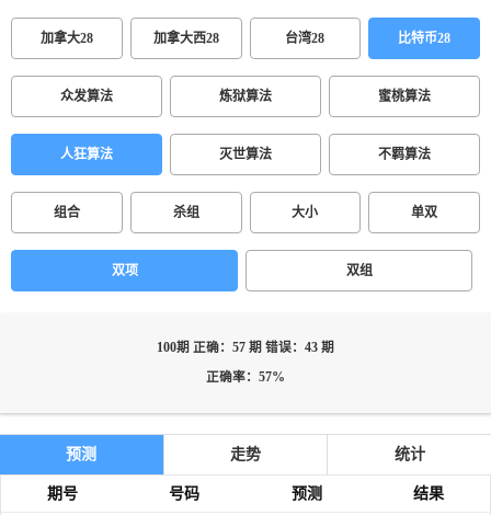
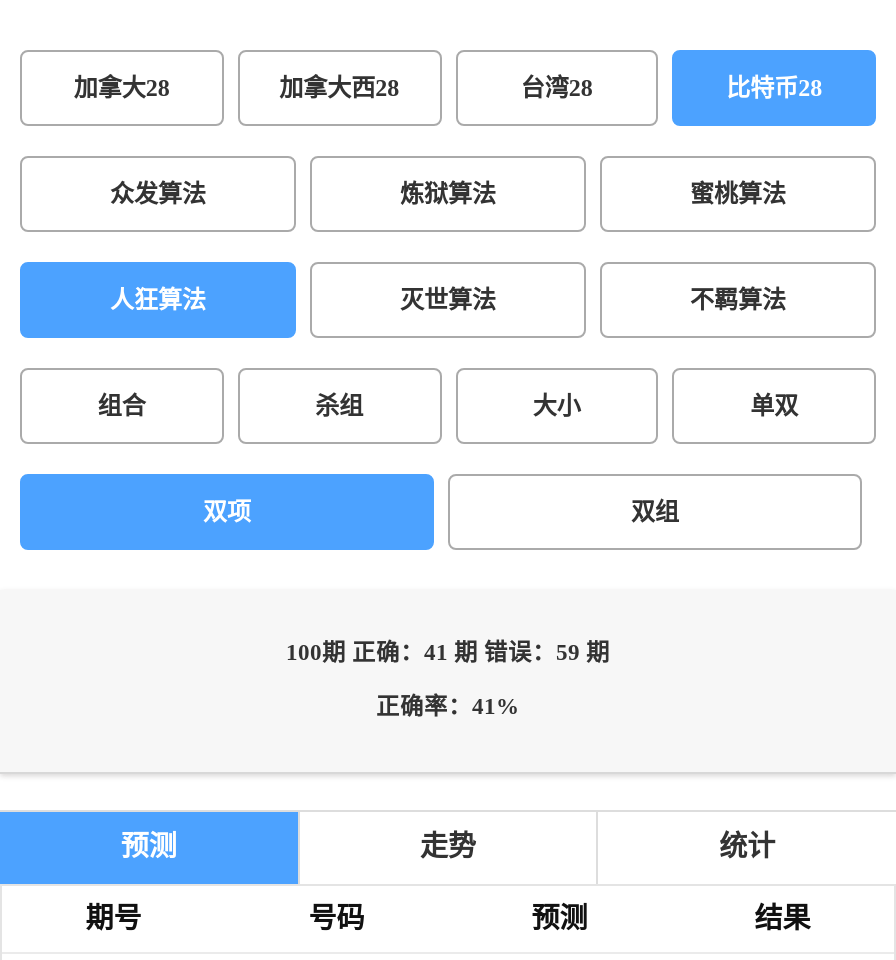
[157,341,334,355] 100期 正确：57 期 错误：43 期 -> [286,640,610,666] 100期 正确：41 期 错误：59 期
[206,370,285,385] 正确率：57% -> [376,694,520,720] 正确率：41%

